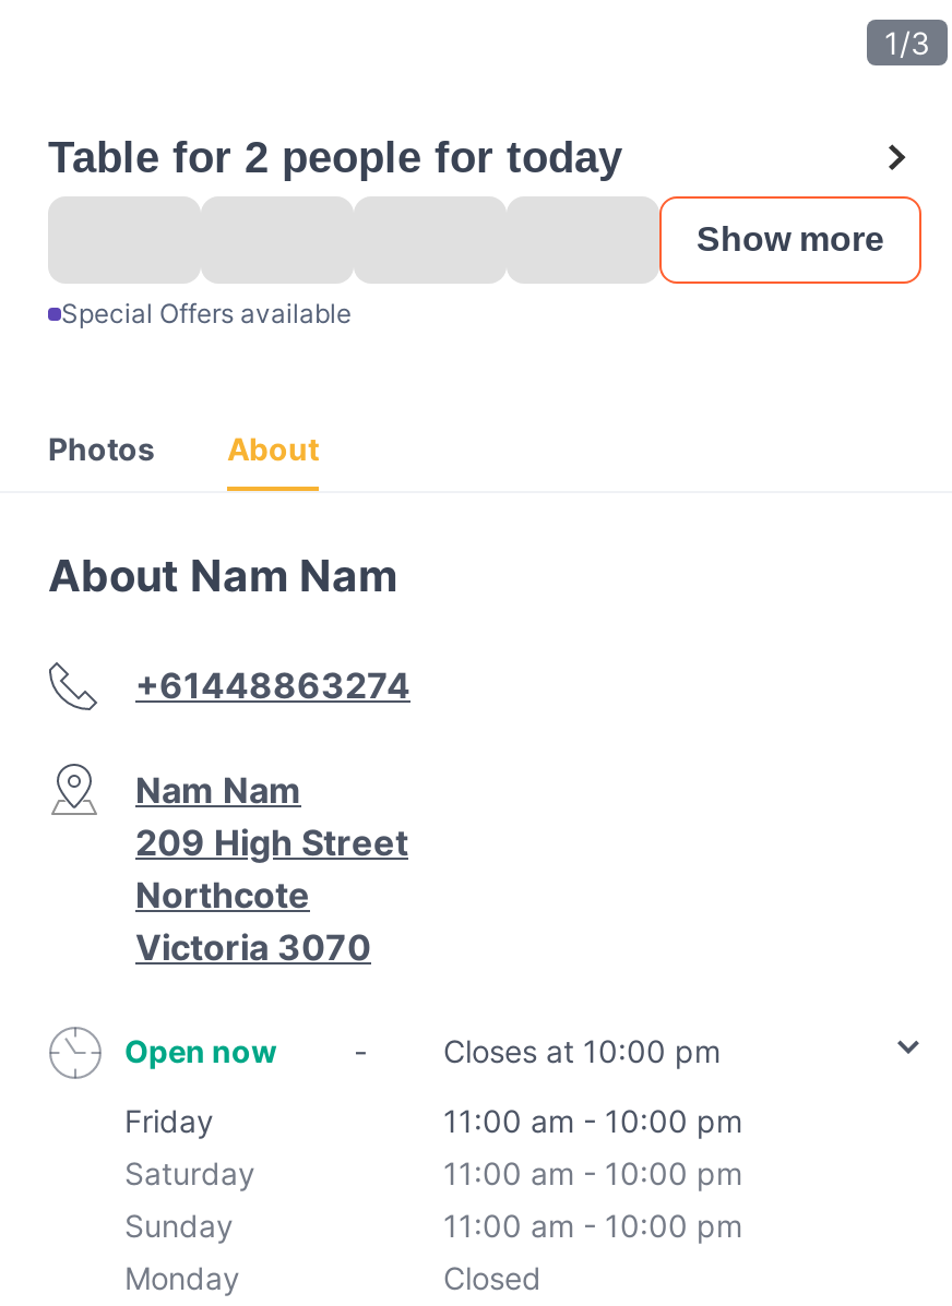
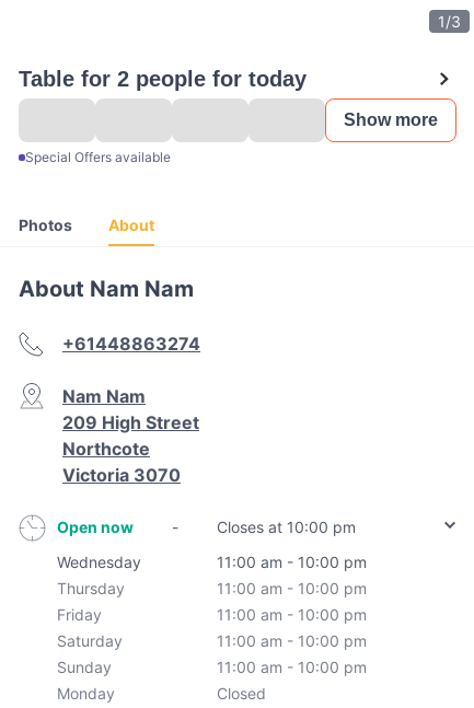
none -> [57,553,367,597] Wednesday | 11:00 am - 10:00 pm | Thursday | 11:00 am - 10:00 pm

